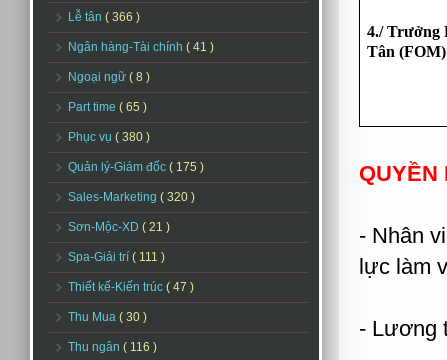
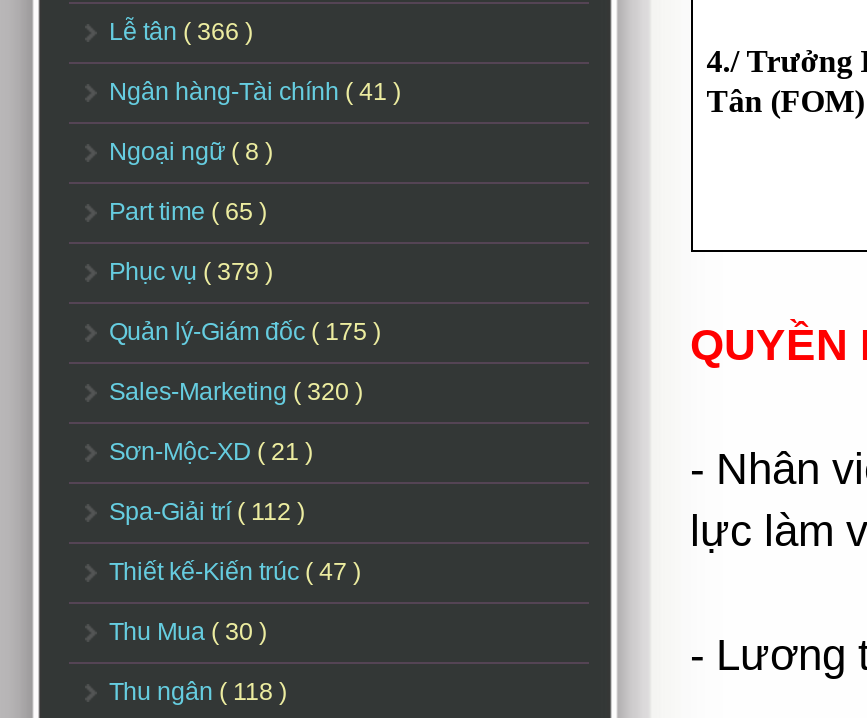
[68,130,150,144] Phục vụ ( 380 ) -> [109,258,273,286] Phục vụ ( 379 )
[68,250,165,264] Spa-Giải trí ( 111 ) -> [109,498,305,526] Spa-Giải trí ( 112 )
[68,340,157,354] Thu ngân ( 116 ) -> [109,678,287,706] Thu ngân ( 118 )

